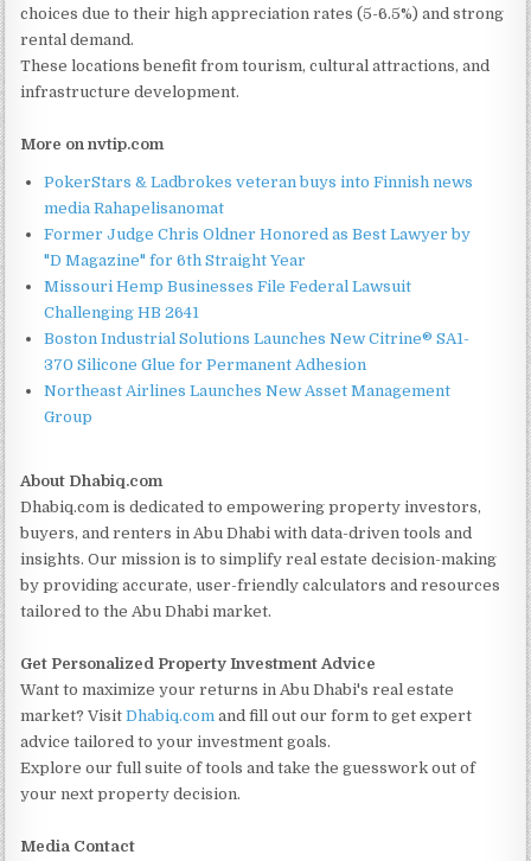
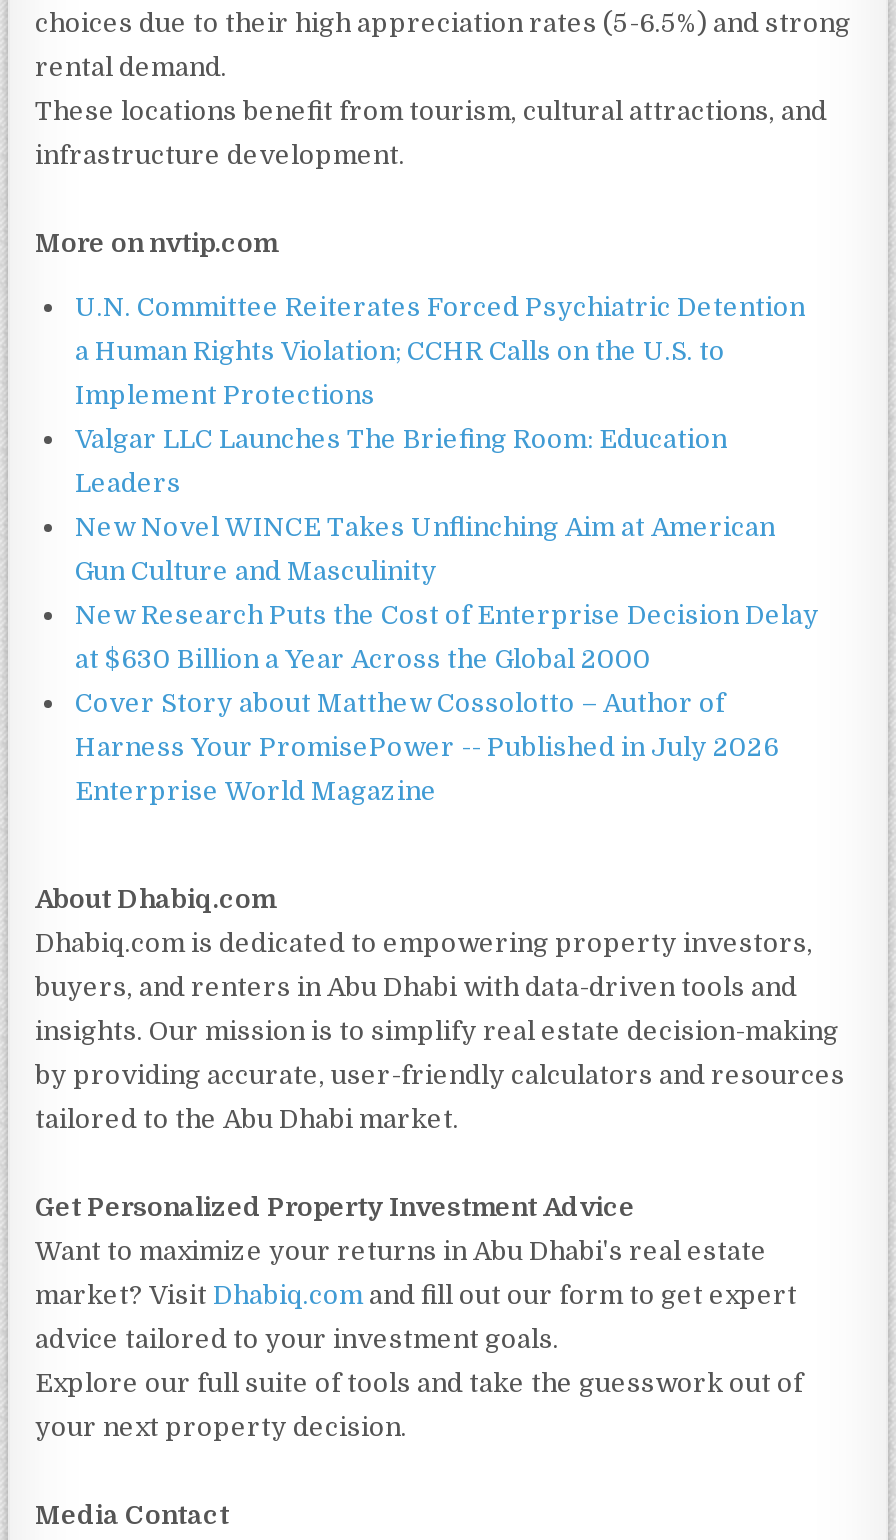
[44,173,474,426] PokerStars & Ladbrokes veteran buys into Finnish news | media Rahapelisanomat | Former Judge Chris Oldner Honored as Best Lawyer by | "D Magazine" for 6th Straight Year | Missouri Hemp Businesses File Federal Lawsuit | Challenging HB 2641 | Boston Industrial Solutions Launches New Citrine® SA1- | 370 Silicone Glue for Permanent Adhesion | Northeast Airlines Launches New Asset Management | Group -> [75,292,819,806] U.N. Committee Reiterates Forced Psychiatric Detention | a Human Rights Violation; CCHR Calls on the U.S. to | Implement Protections | Valgar LLC Launches The Briefing Room: Education | Leaders | New Novel WINCE Takes Unflinching Aim at American | Gun Culture and Masculinity | New Research Puts the Cost of Enterprise Decision Delay | at $630 Billion a Year Across the Global 2000 | Cover Story about Matthew Cossolotto – Author of | Harness Your PromisePower -- Published in July 2026 | Enterprise World Magazine

